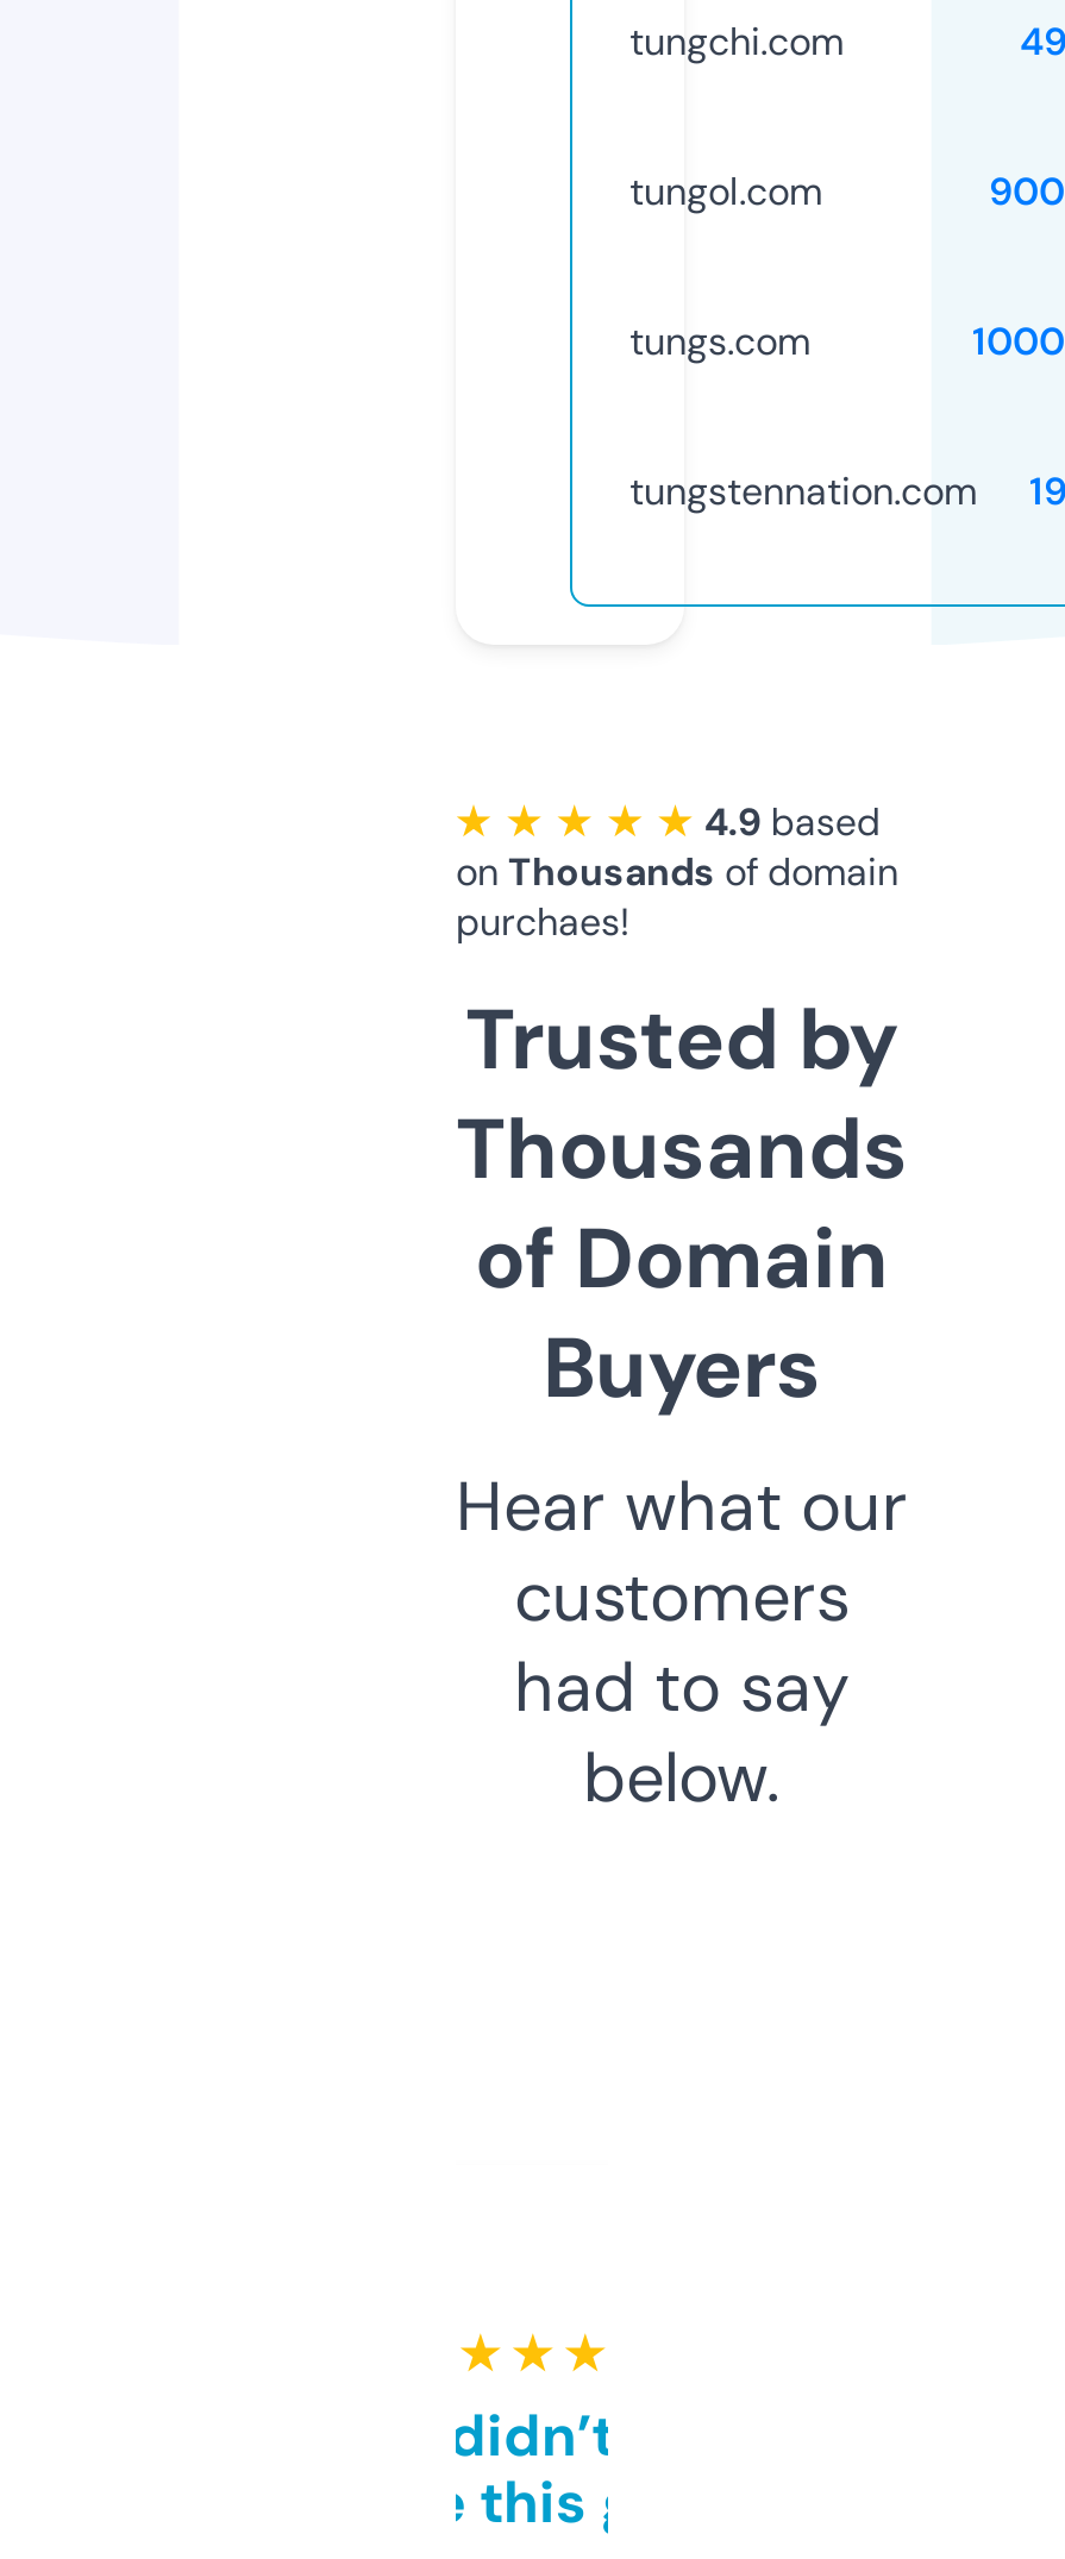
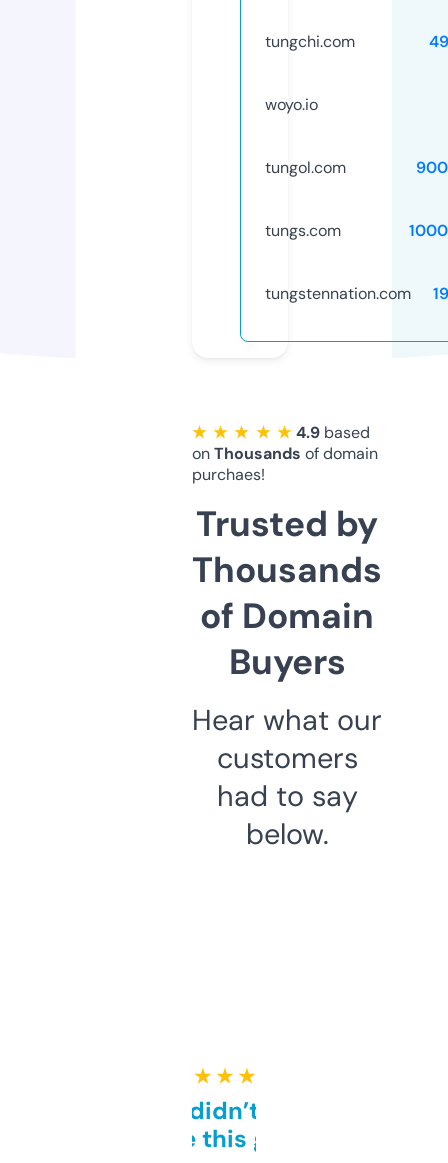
none -> [265,94,318,115] woyo.io

